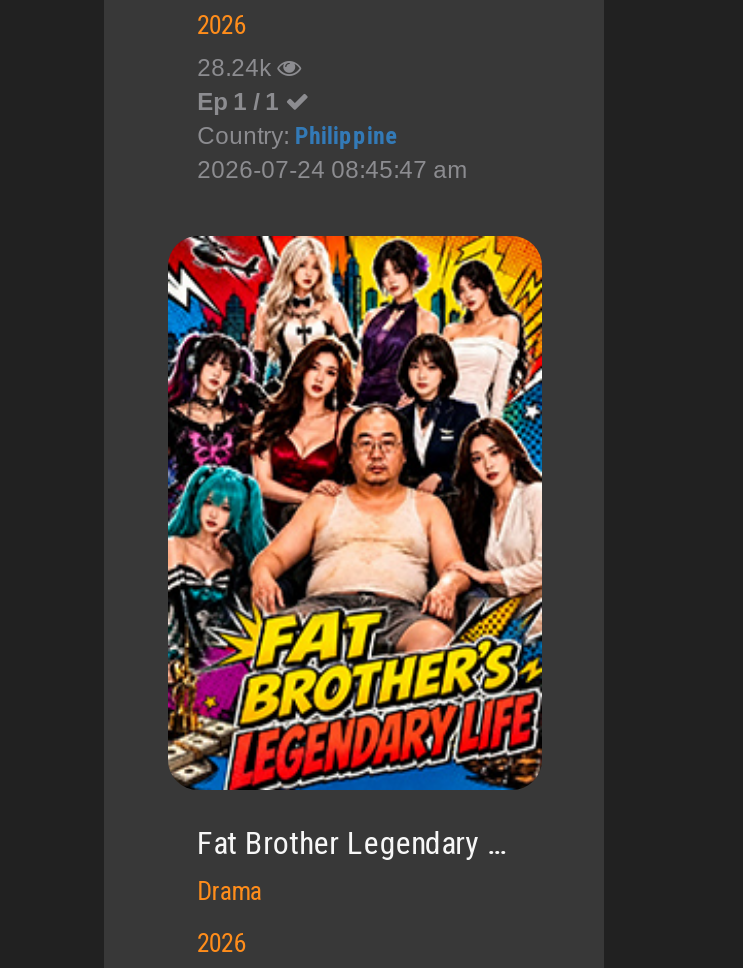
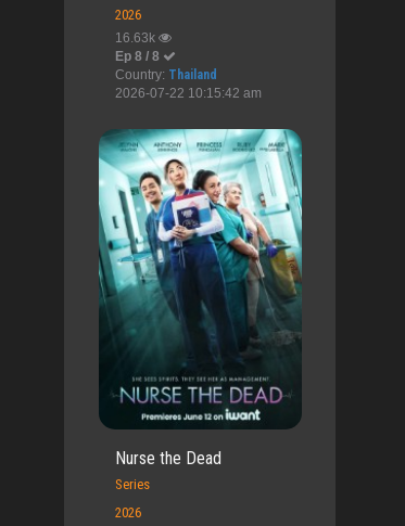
[197,55,467,185] 28.24k | Ep 1 / 1 | Country: Philippine | 2026-07-24 08:45:47 am -> [115,31,261,101] 16.63k | Ep 8 / 8 | Country: Thailand | 2026-07-22 10:15:42 am
[166,234,544,906] [image] | Fat Brother Legendary ... | Drama -> [98,128,303,492] [image] | Nurse the Dead | Series

